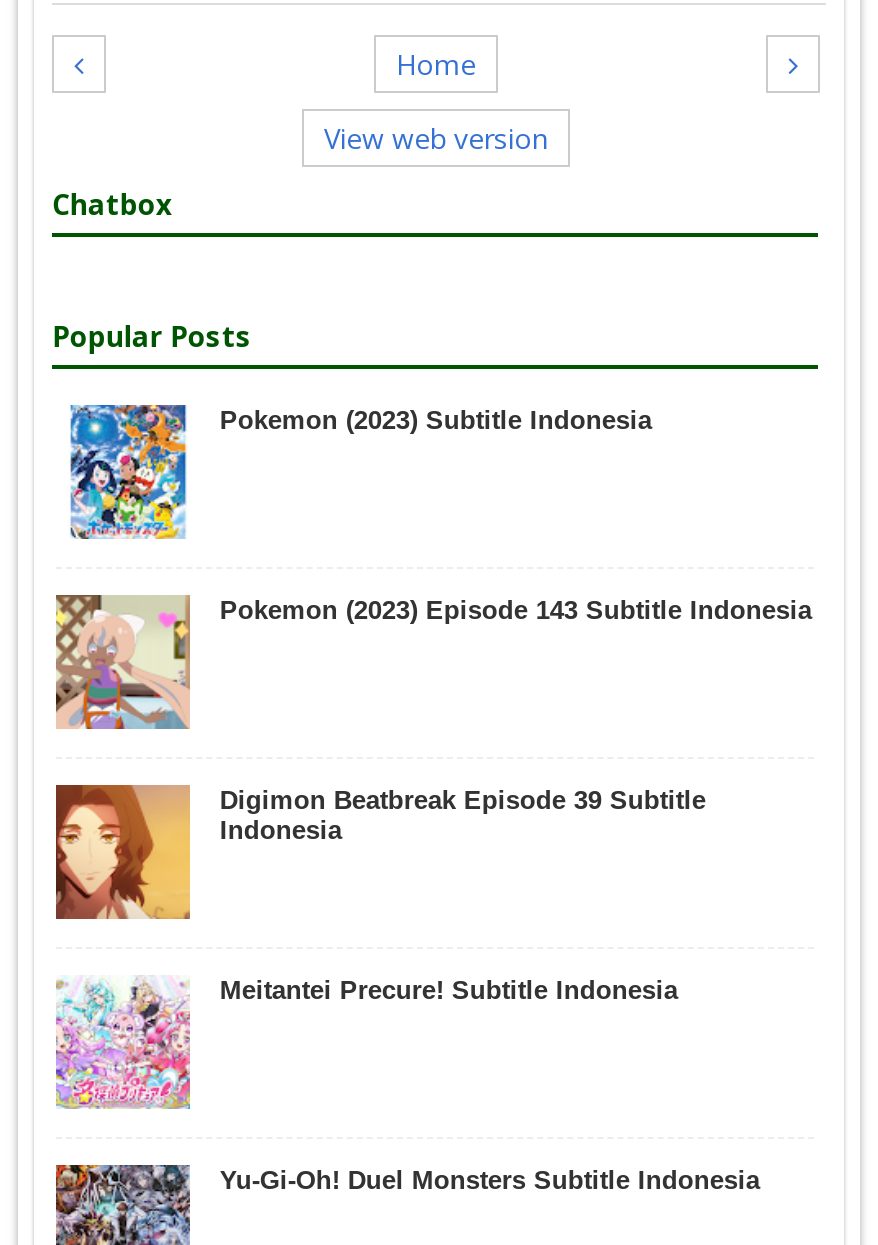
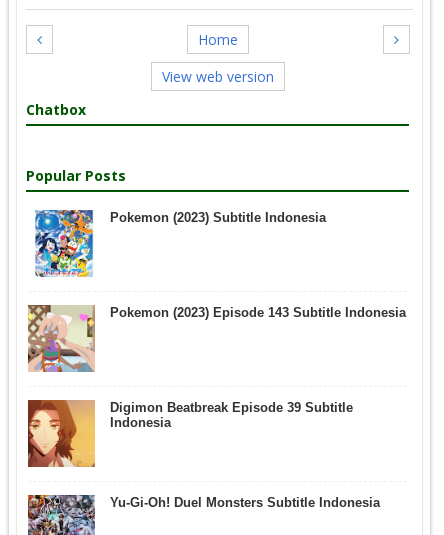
[54,975,678,1109] [image] | Meitantei Precure! Subtitle Indonesia -> none

